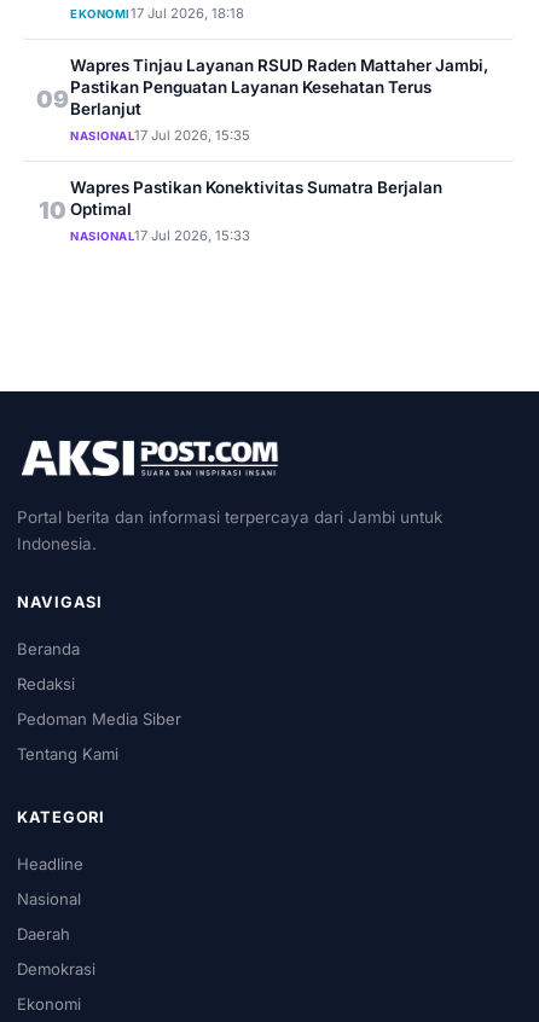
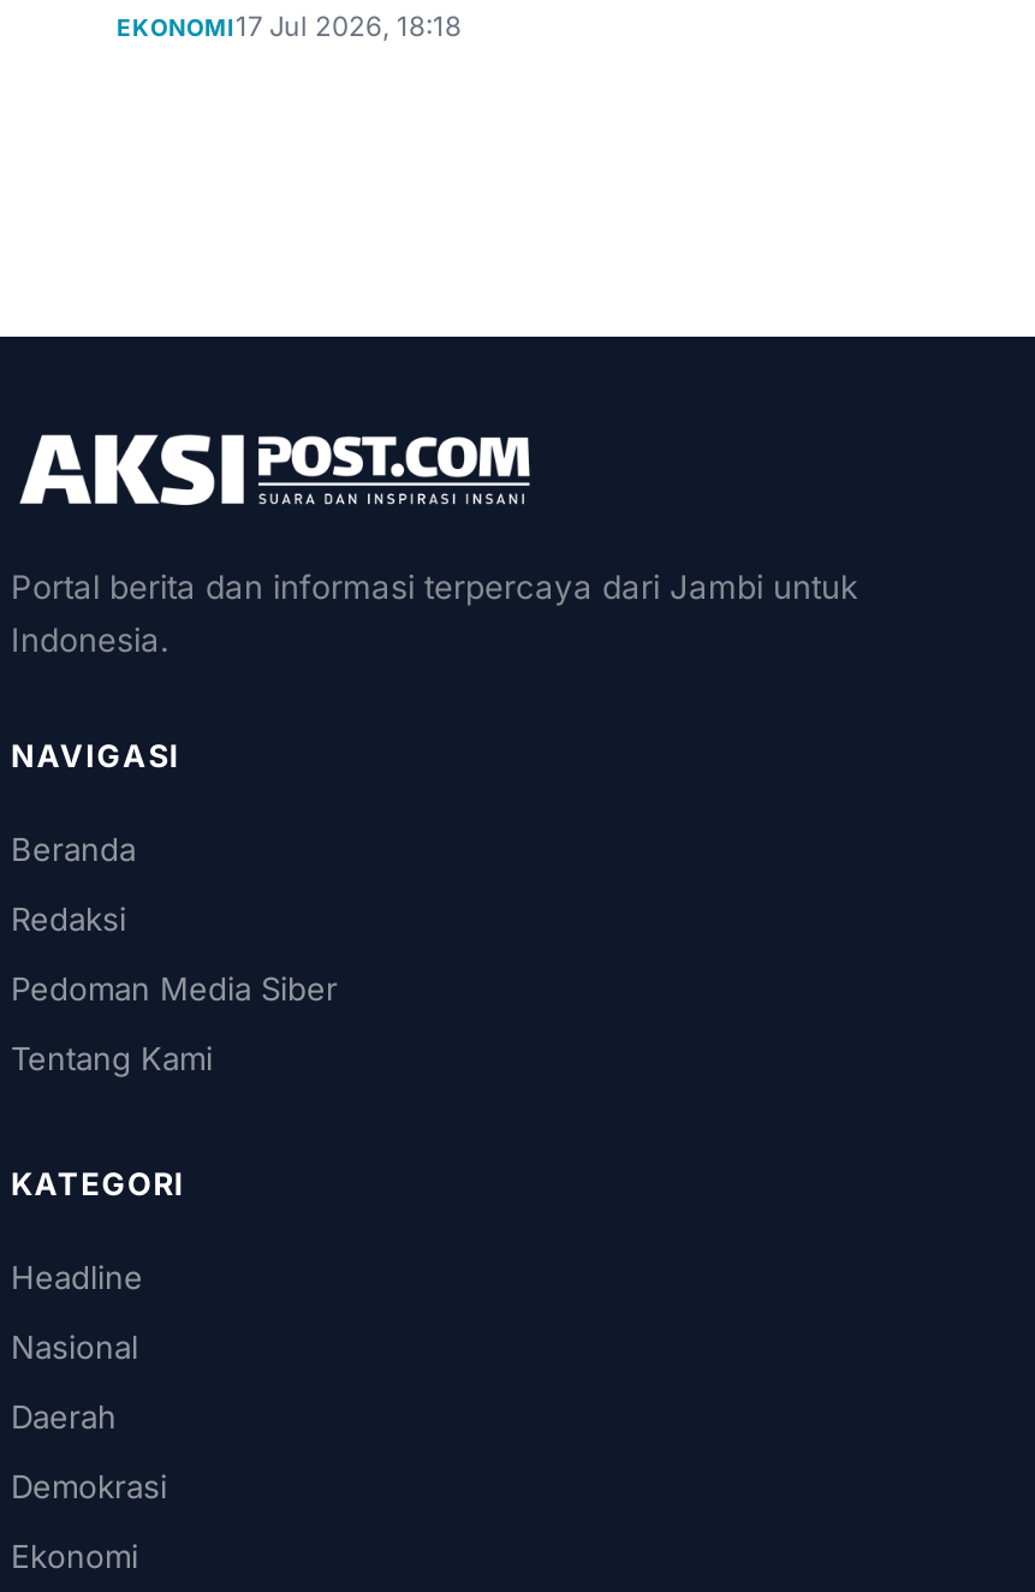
[38,55,488,225] Wapres Tinjau Layanan RSUD Raden Mattaher Jambi, | Pastikan Penguatan Layanan Kesehatan Terus | Berlanjut | NASIONAL 17 Jul 2026, 15:35 | 10 -> none
[36,85,68,114] 09 -> none
[70,177,442,244] Wapres Pastikan Konektivitas Sumatra Berjalan | Optimal | NASIONAL 17 Jul 2026, 15:33 -> none

